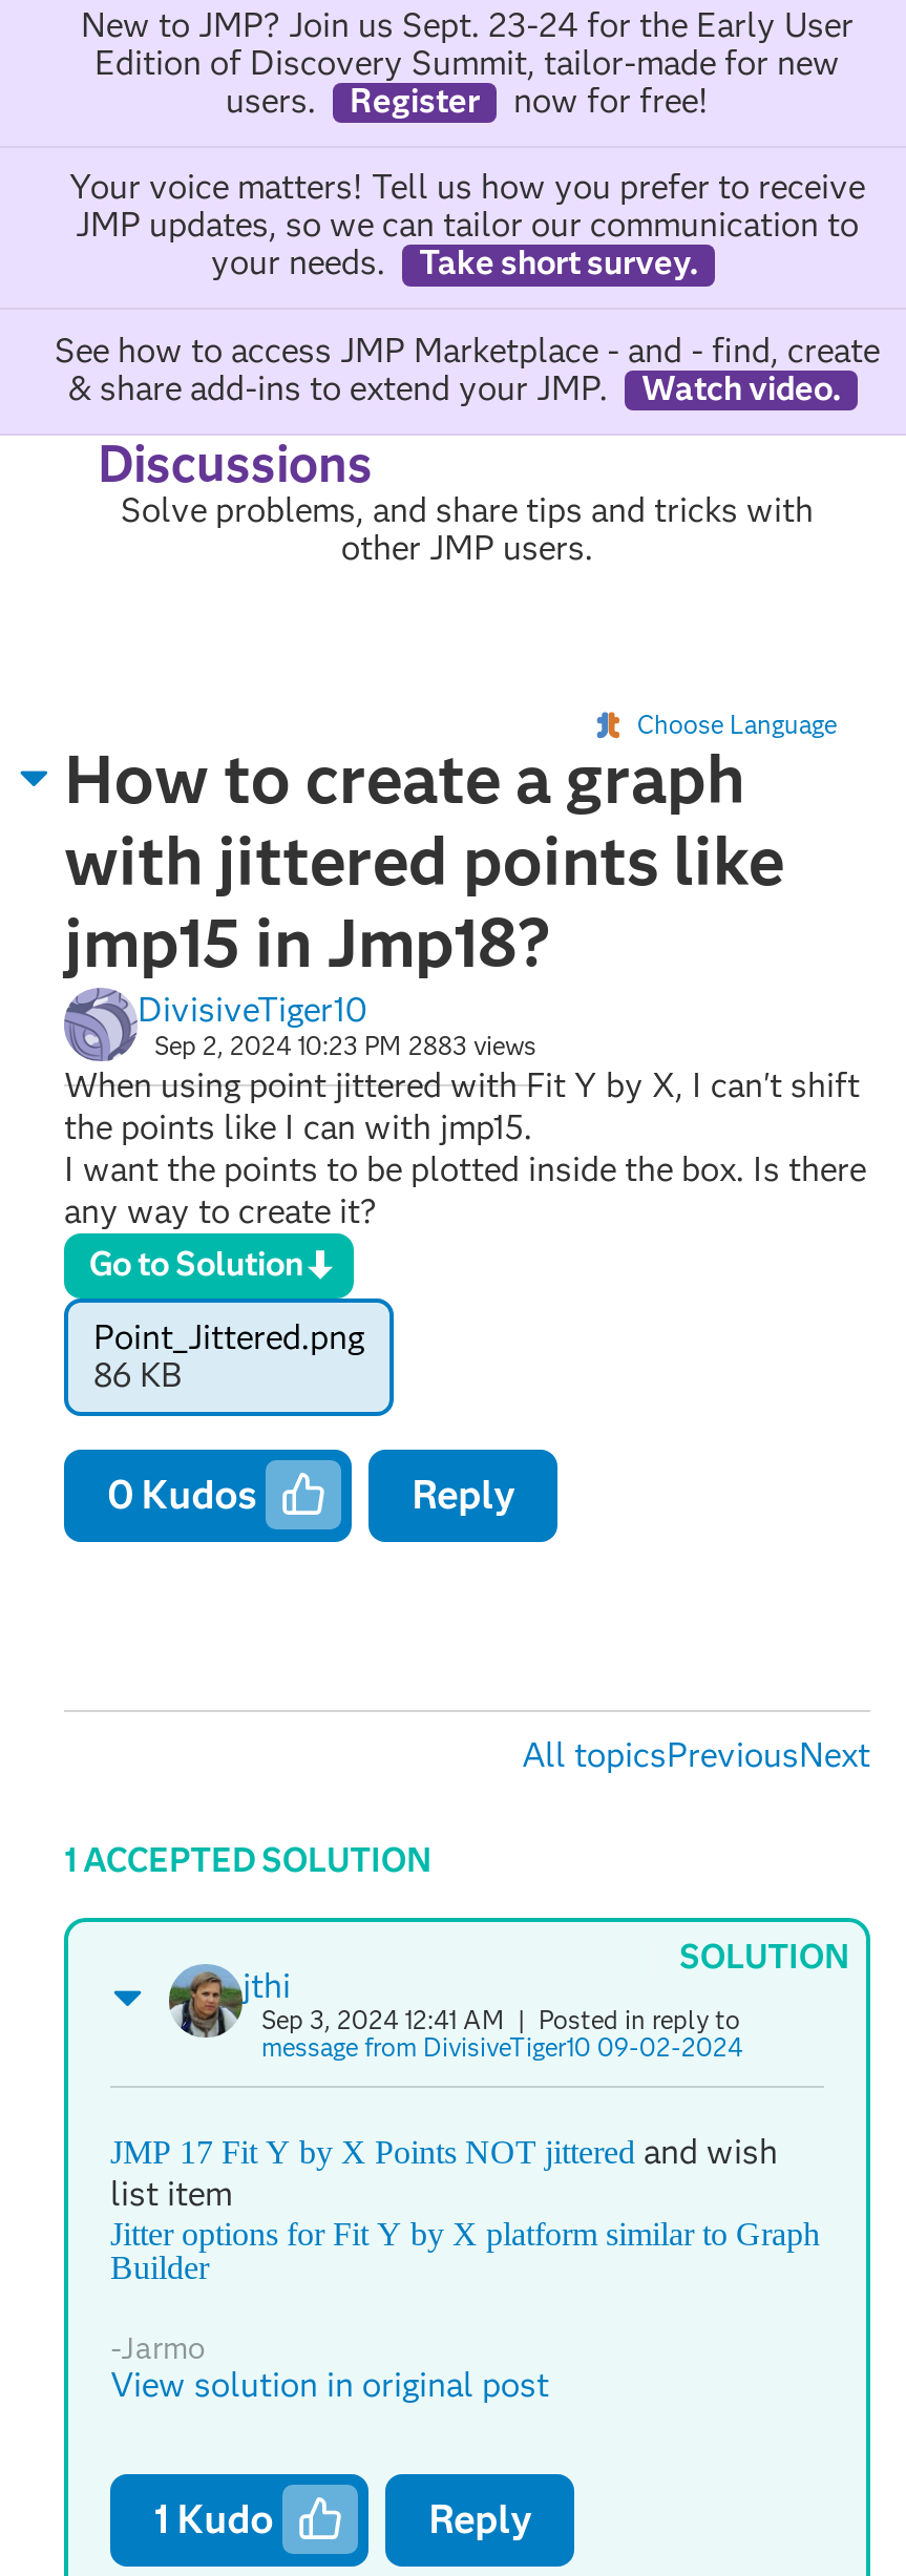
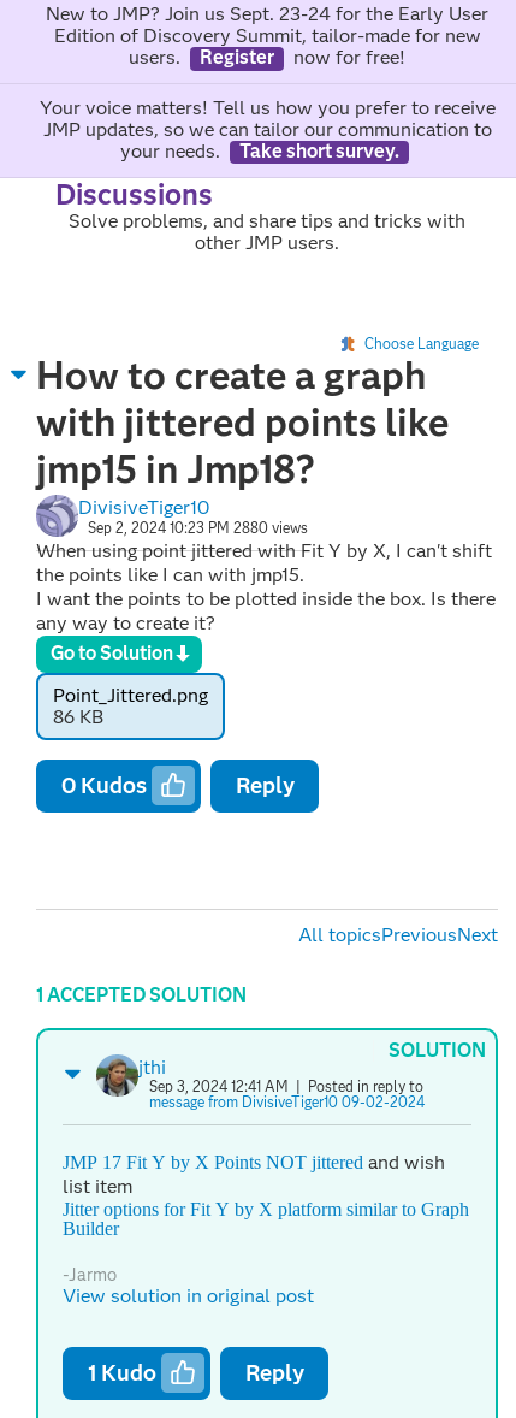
[55,329,880,407] See how to access JMP Marketplace - and - find, create | & share add-ins to extend your JMP. | Watch video. -> none
[154,1029,536,1061] Sep 2, 2024 10:23 PM 2883 views -> [88,519,308,537] Sep 2, 2024 10:23 PM 2880 views

